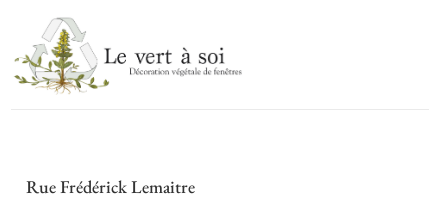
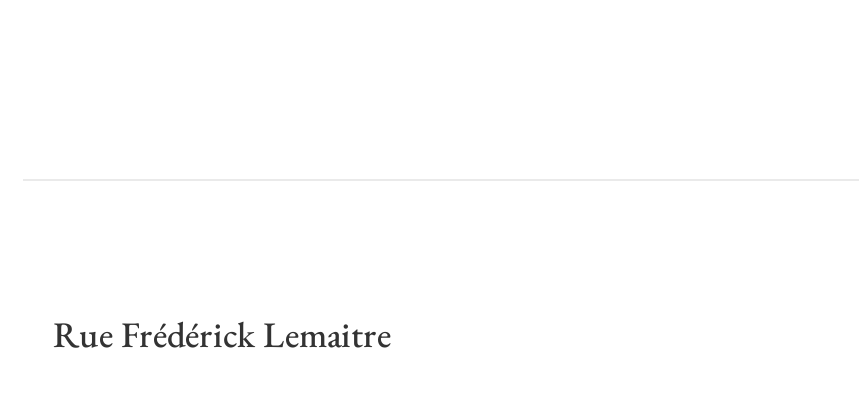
[13,17,243,95] [image] -> none

